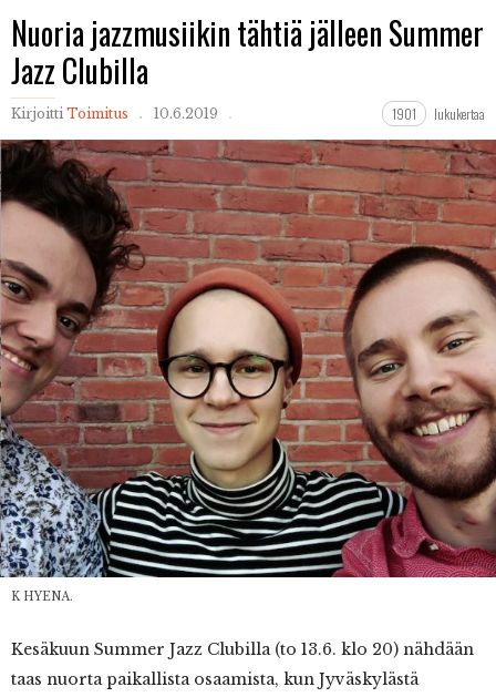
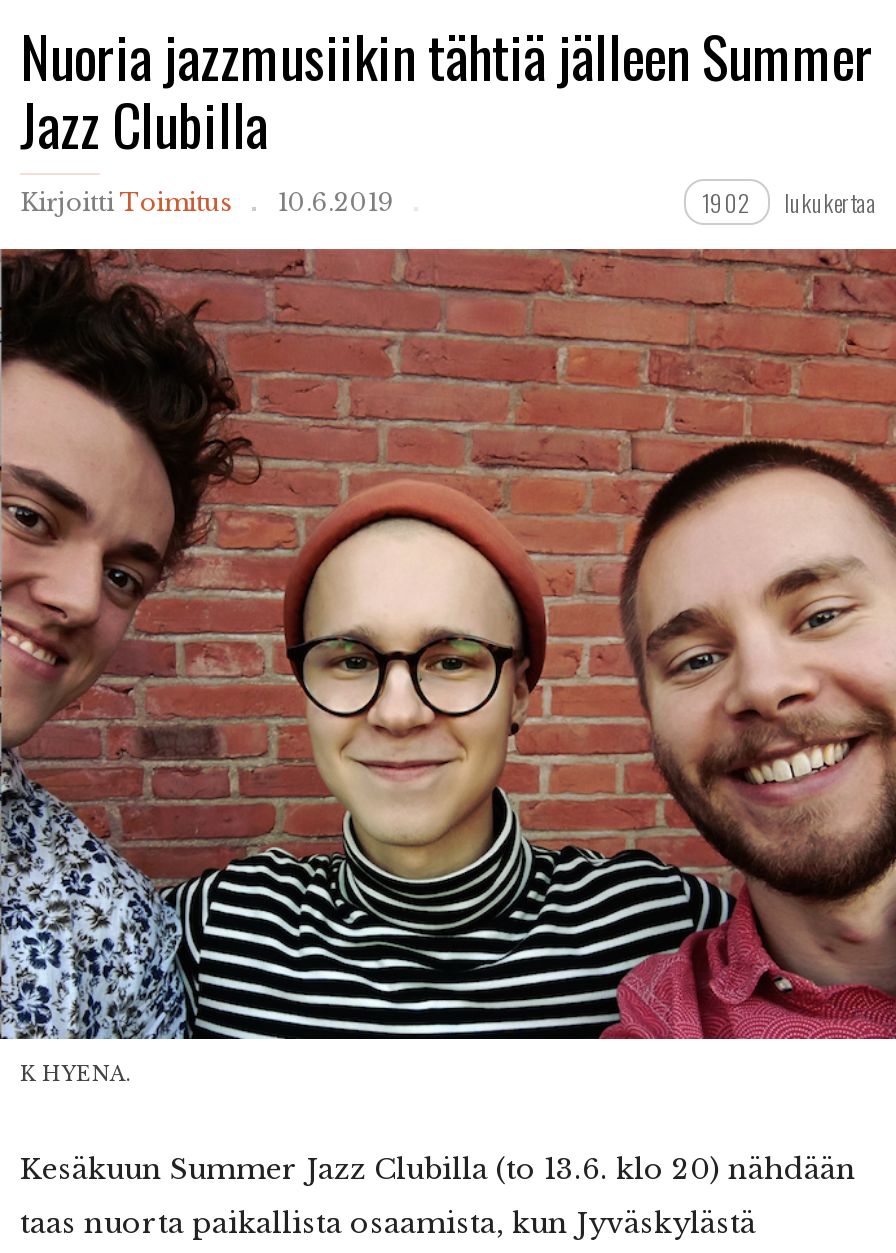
[392,104,485,123] 1901 lukukertaa -> [702,185,876,219] 1902 lukukertaa

